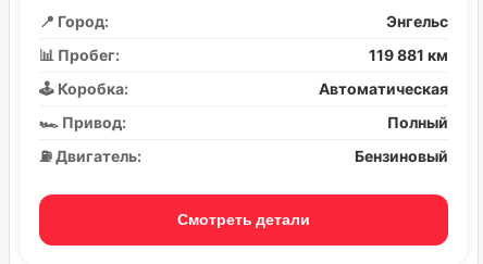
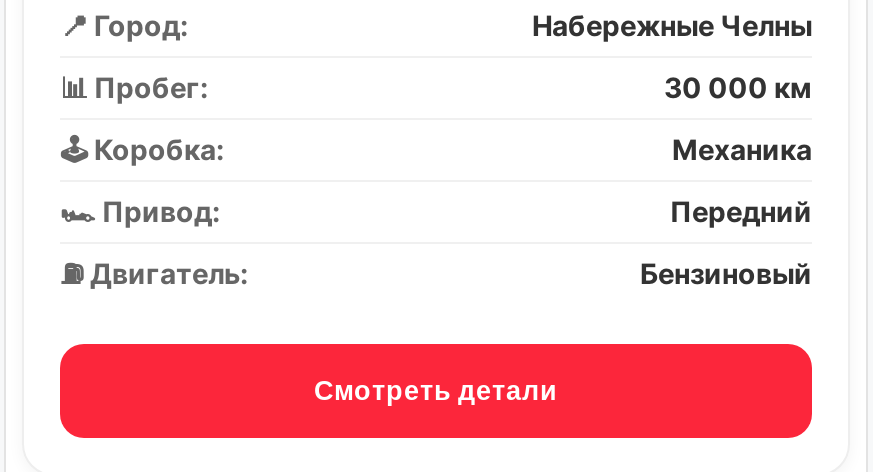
[386,12,448,31] Энгельс -> [532,9,812,43] Набережные Челны
[369,46,448,65] 119 881 км -> [664,71,812,105] 30 000 км
[319,80,448,98] Автоматическая -> [672,133,812,167] Механика
[387,113,448,132] Полный -> [670,195,812,229] Передний

